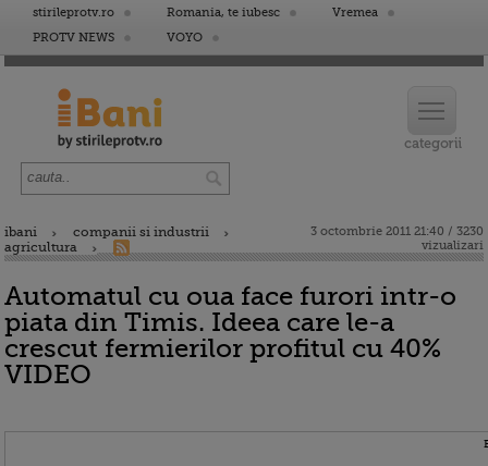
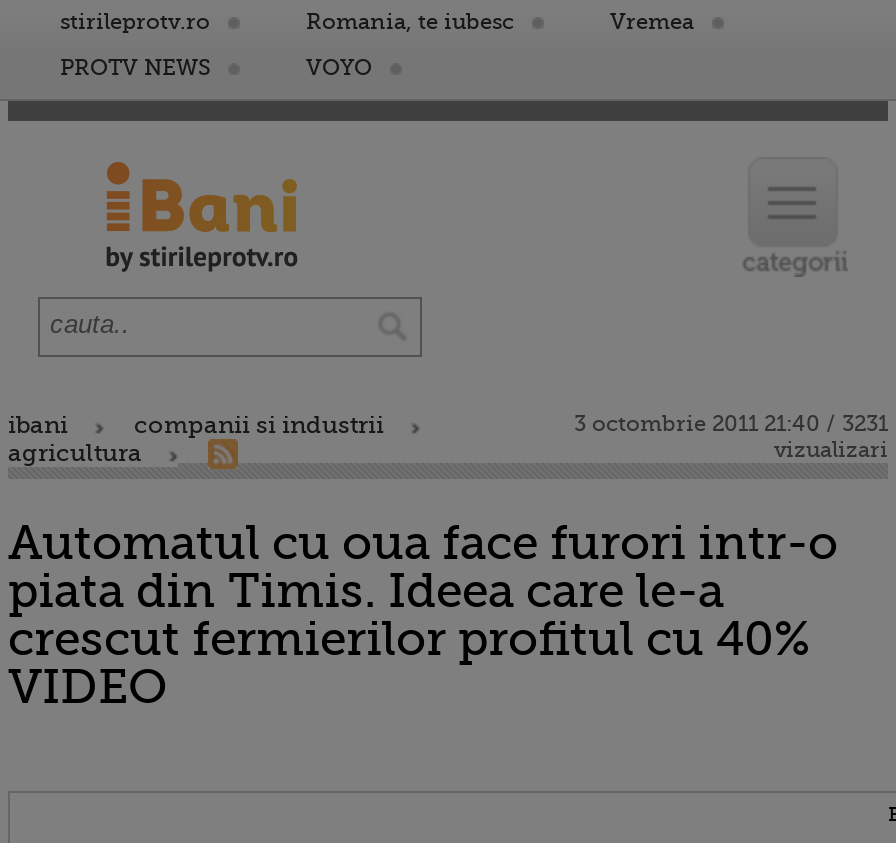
[310,224,484,238] 3 octombrie 2011 21:40 / 3230 -> [574,411,888,437] 3 octombrie 2011 21:40 / 3231

